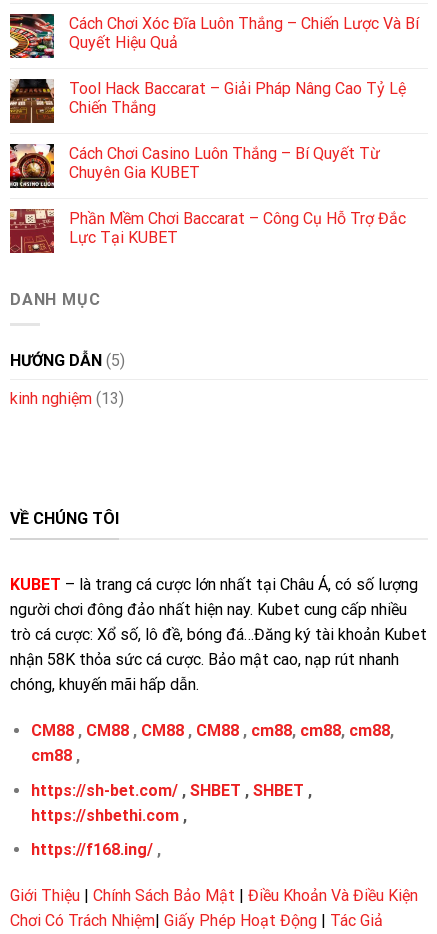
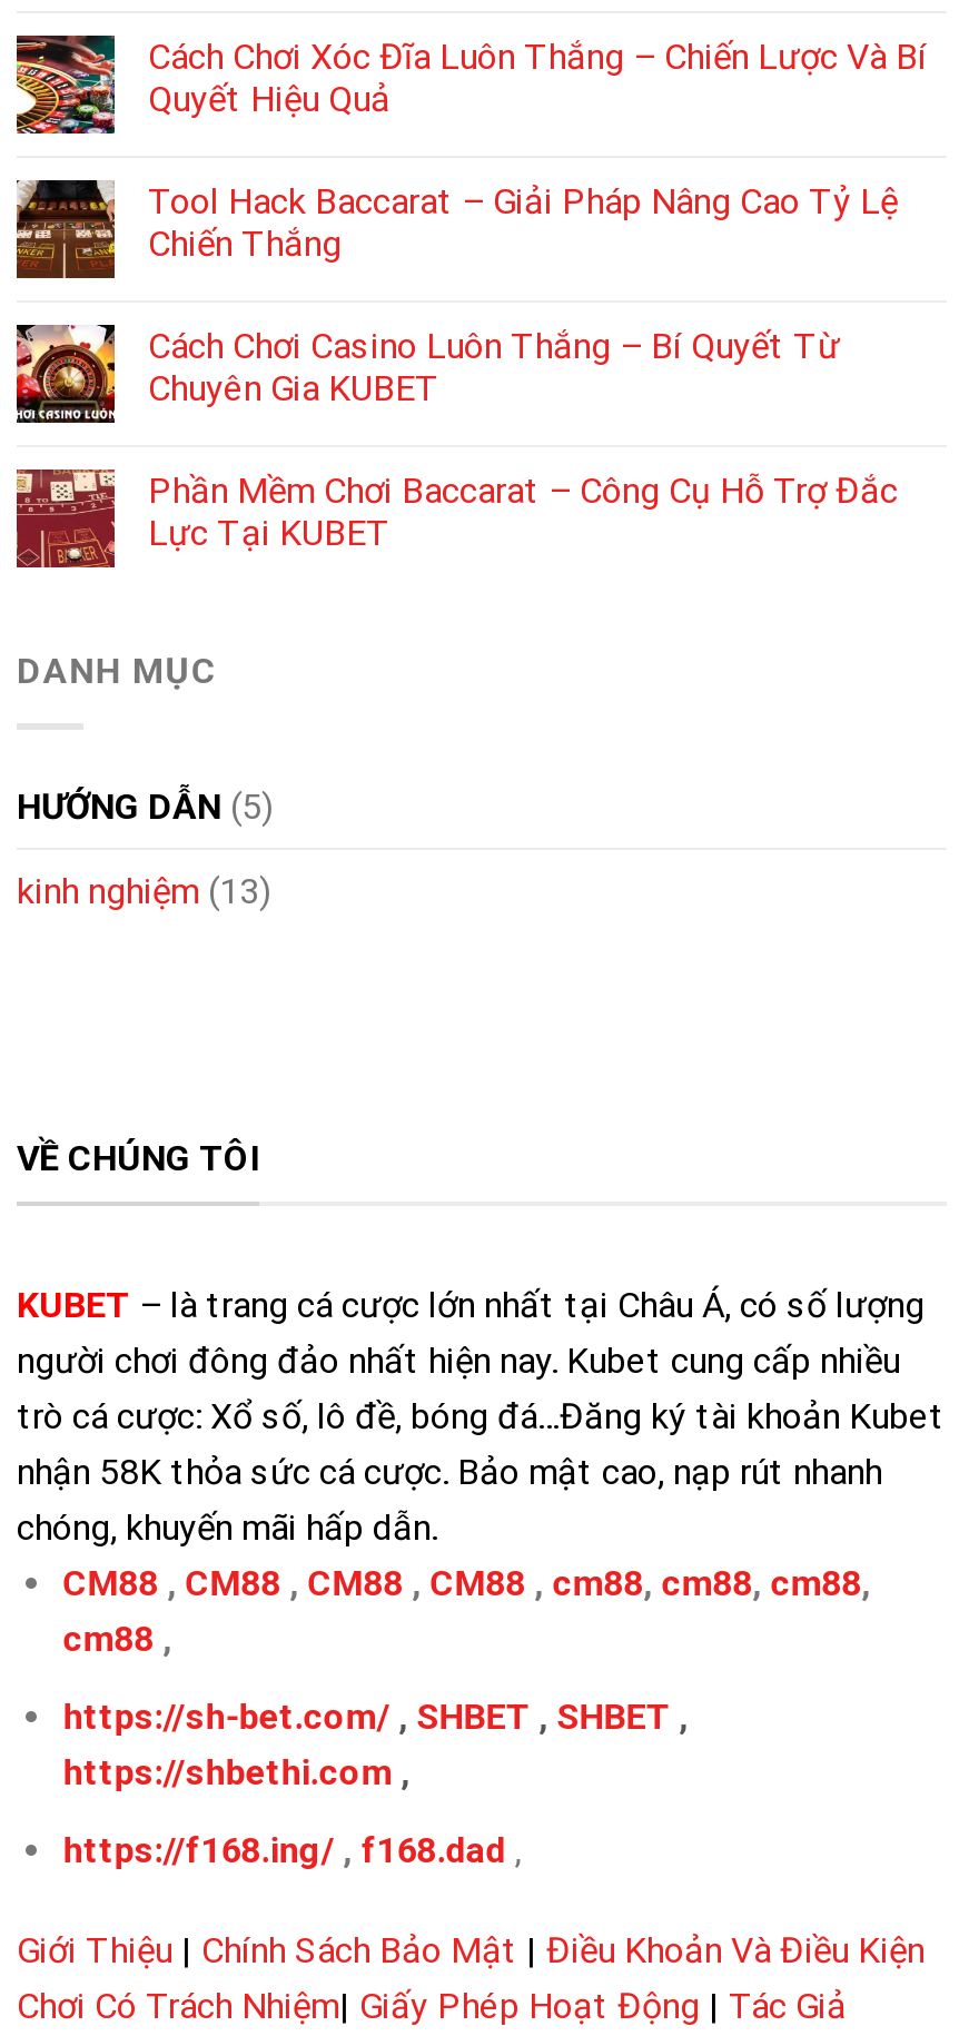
[31,840,161,859] https://f168.ing/, -> [63,1828,521,1870] https://f168.ing/, f168.dad,

